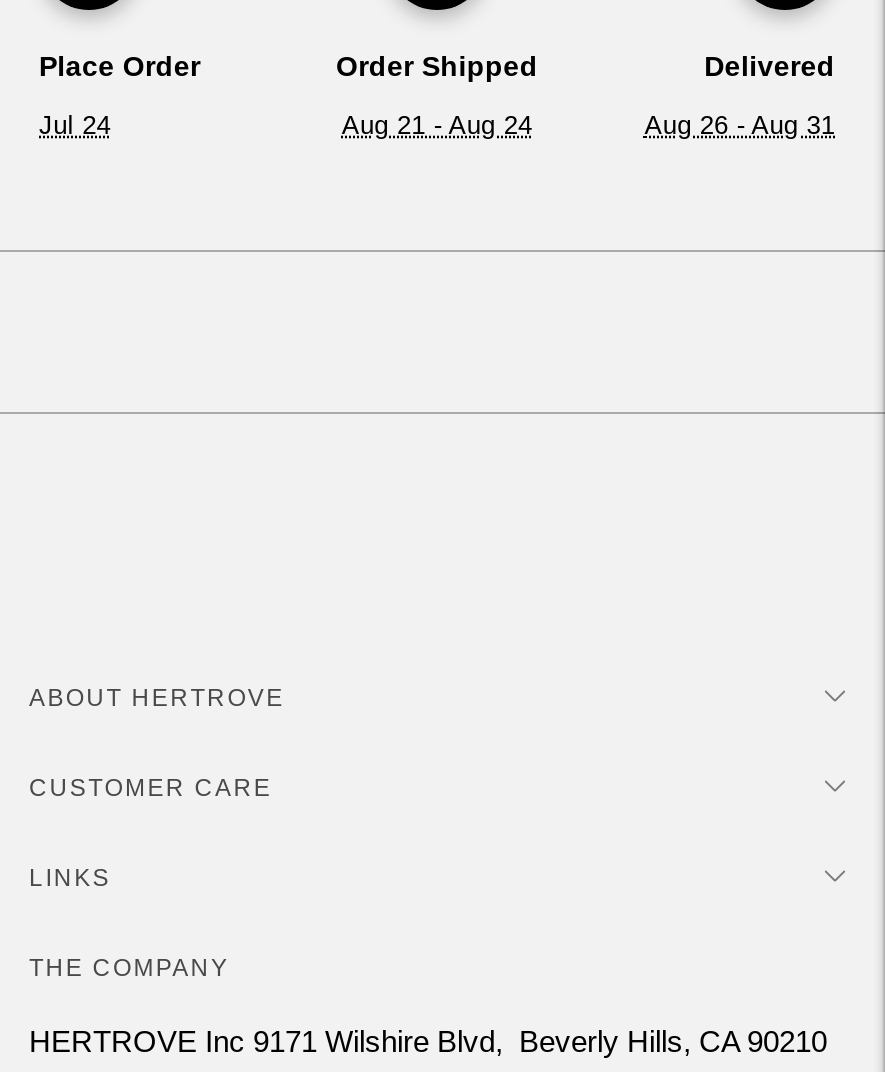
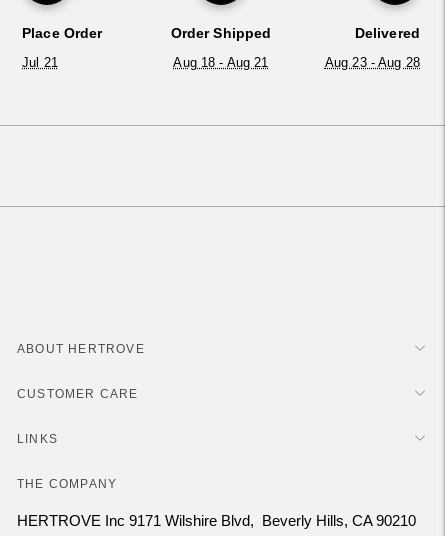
[39,109,111,139] Jul 24 -> [22,54,58,69] Jul 21
[342,109,532,139] Aug 21 - Aug 24 -> [173,54,269,69] Aug 18 - Aug 21
[645,109,835,139] Aug 26 - Aug 31 -> [325,54,420,69] Aug 23 - Aug 28

